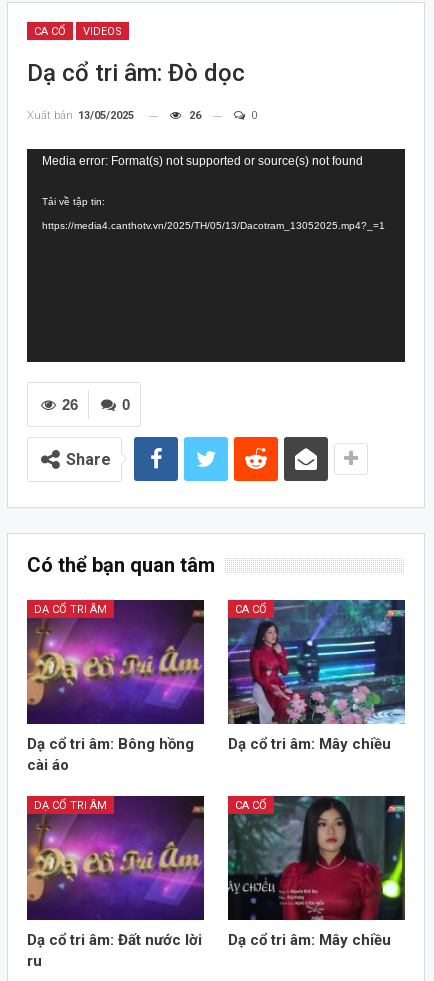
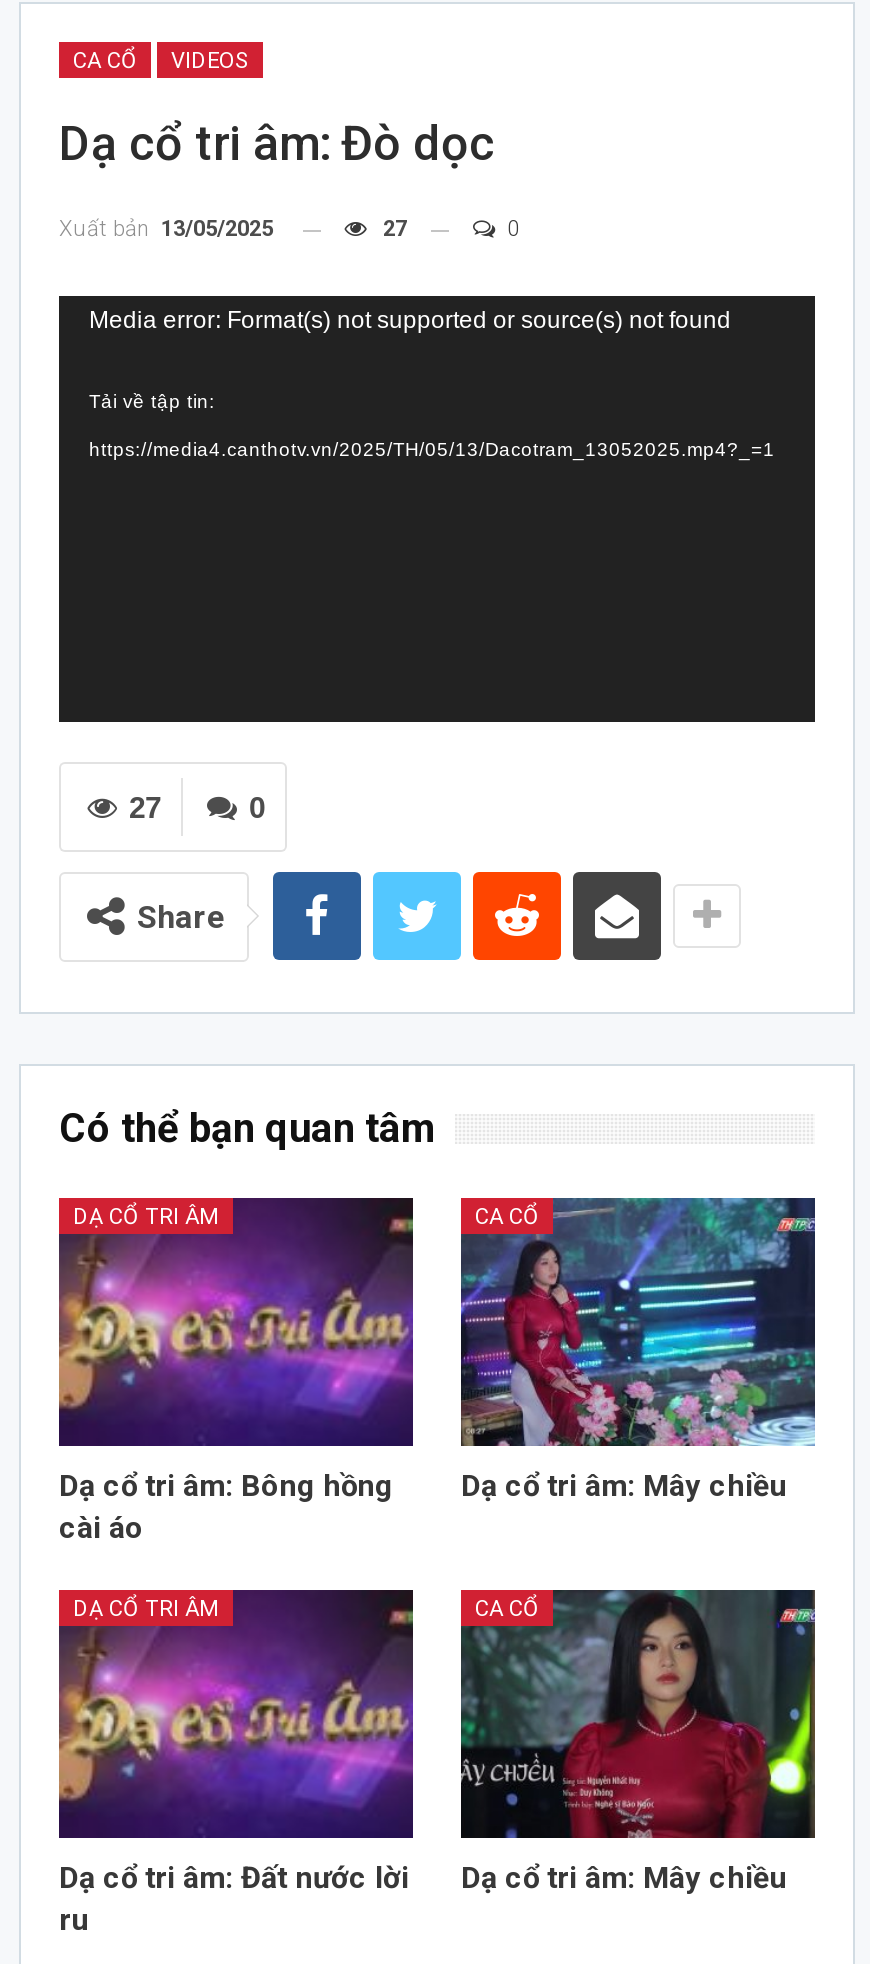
[189,109,201,122] 26 -> [383,216,407,242] 27
[62,396,78,413] 26 -> [129,790,161,824] 27

